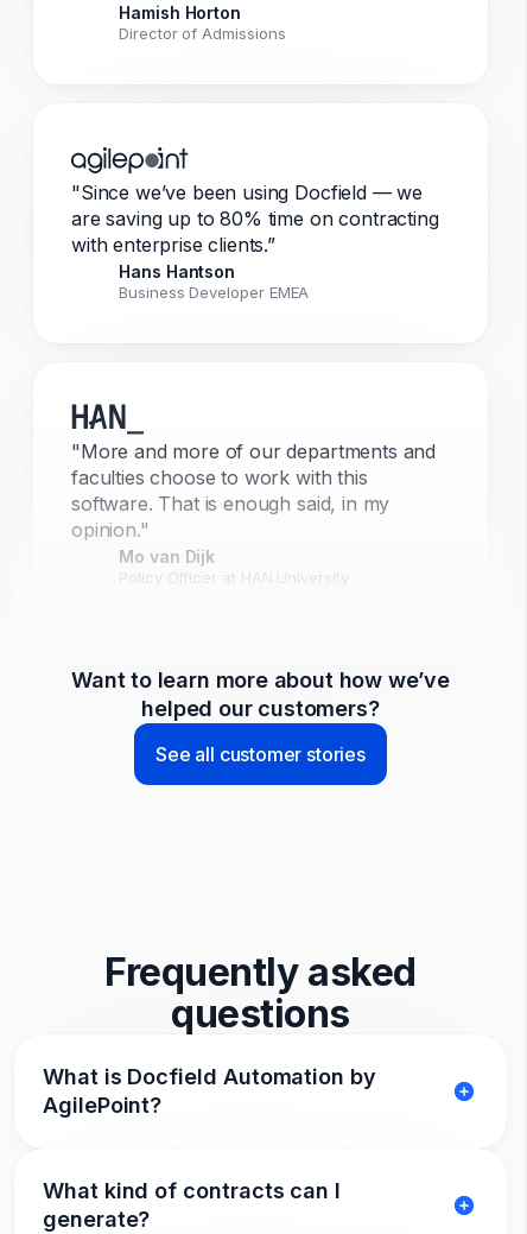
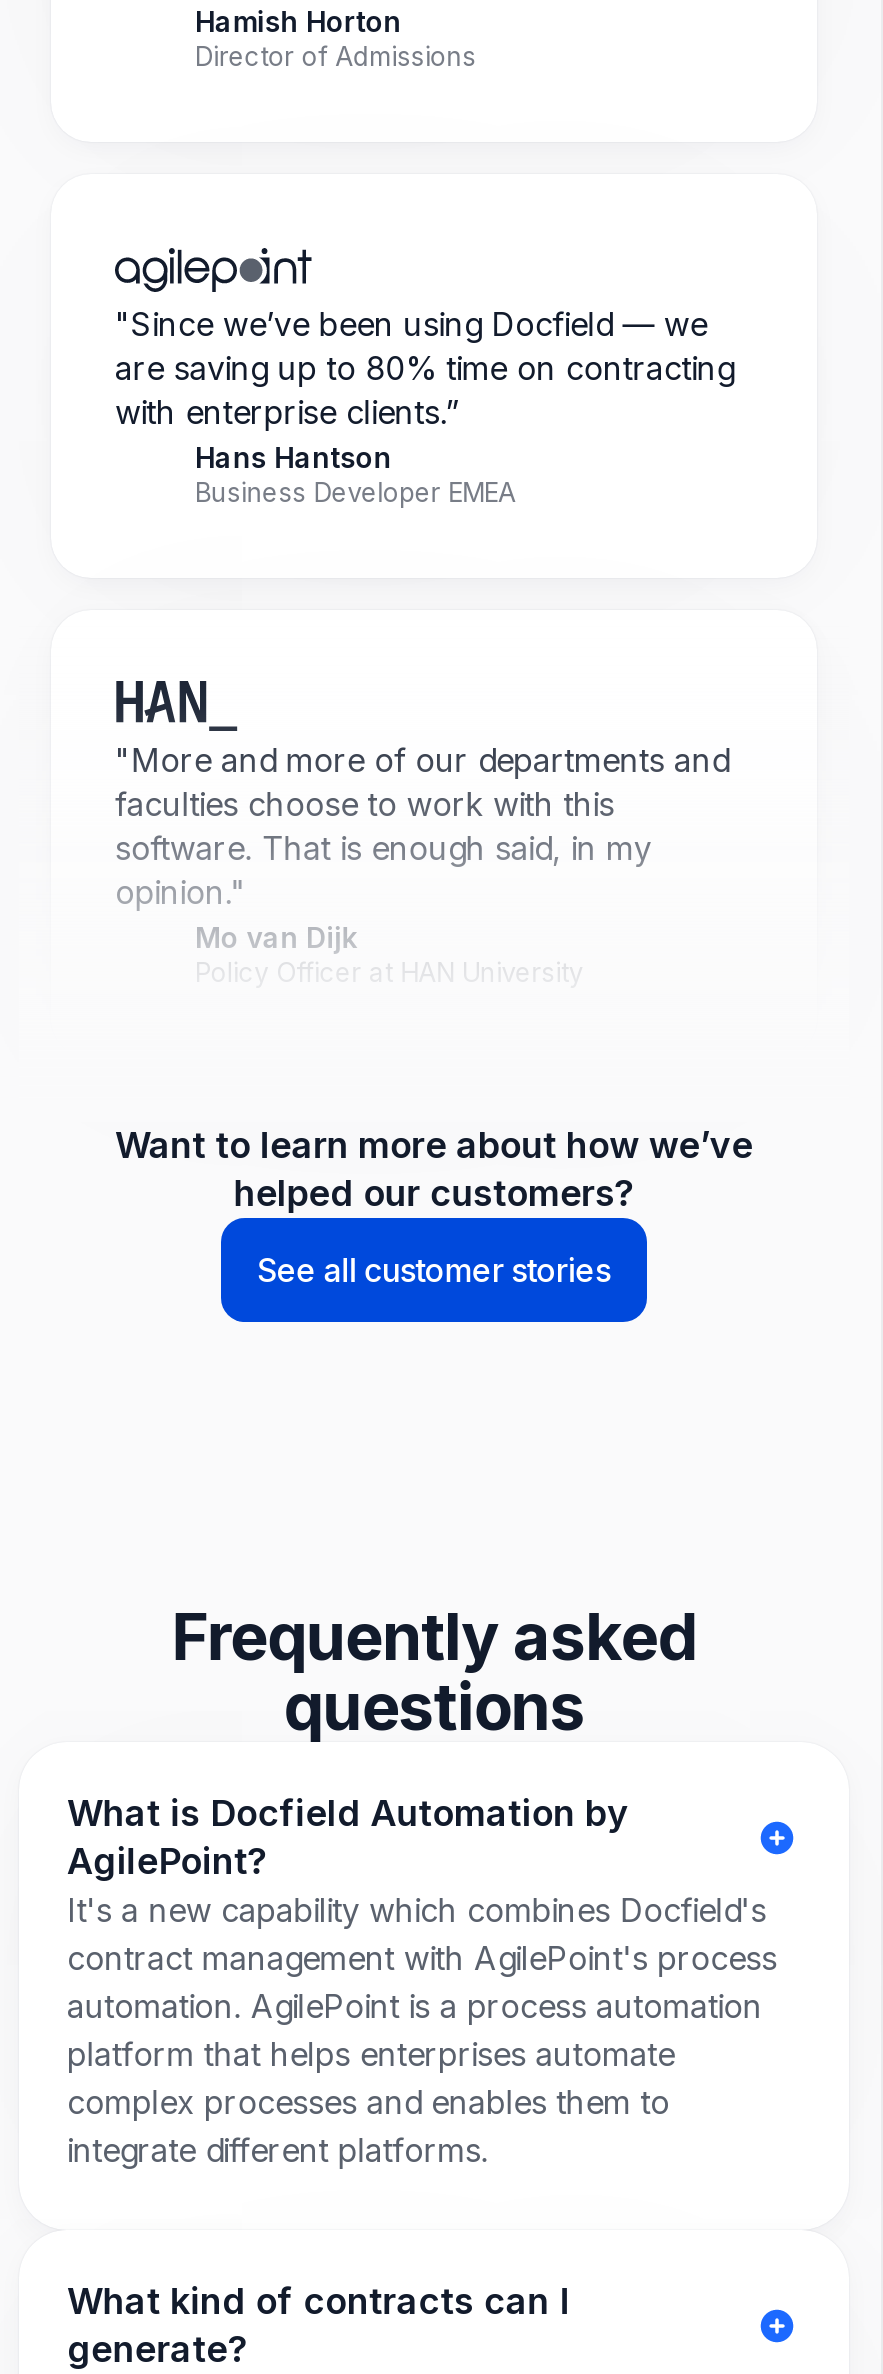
none -> [67,1890,777,2170] It's a new capability which combines Docfield's | contract management with AgilePoint's process | automation. AgilePoint is a process automation | platform that helps enterprises automate | complex processes and enables them to | integrate different platforms.

